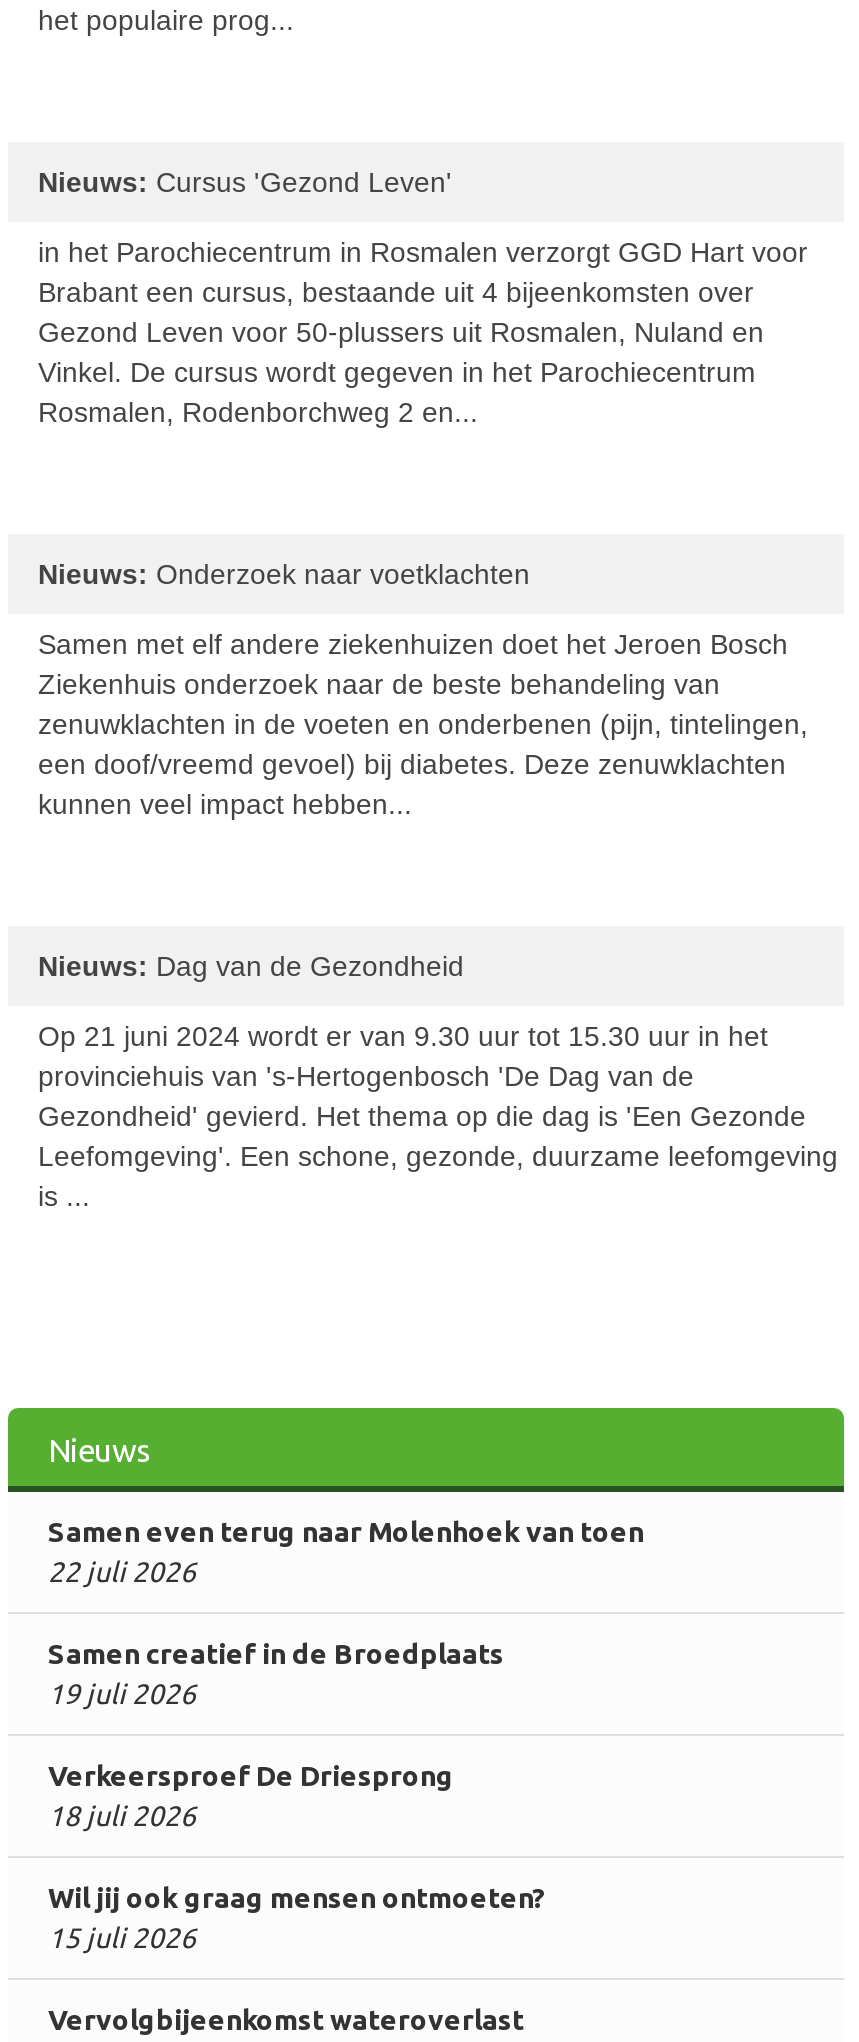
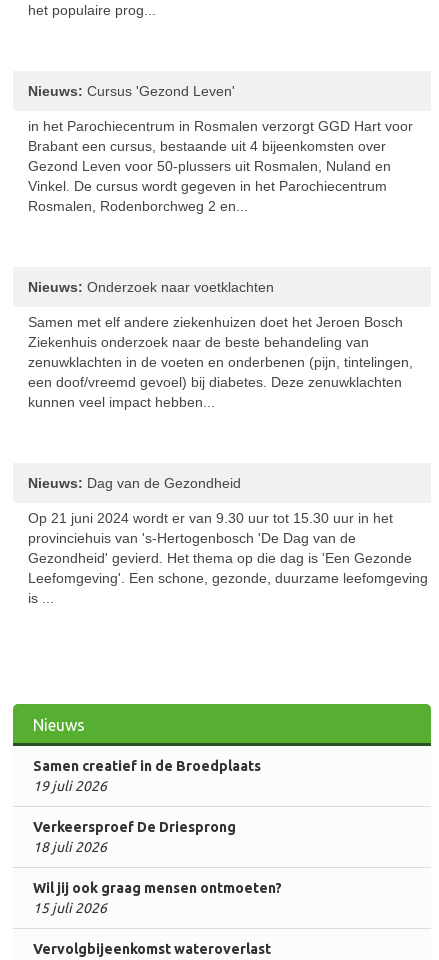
[48,1516,644,1588] Samen even terug naar Molenhoek van toen | 22 juli 2026 -> none

